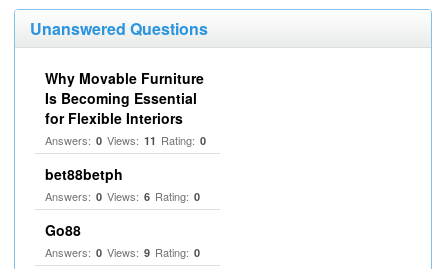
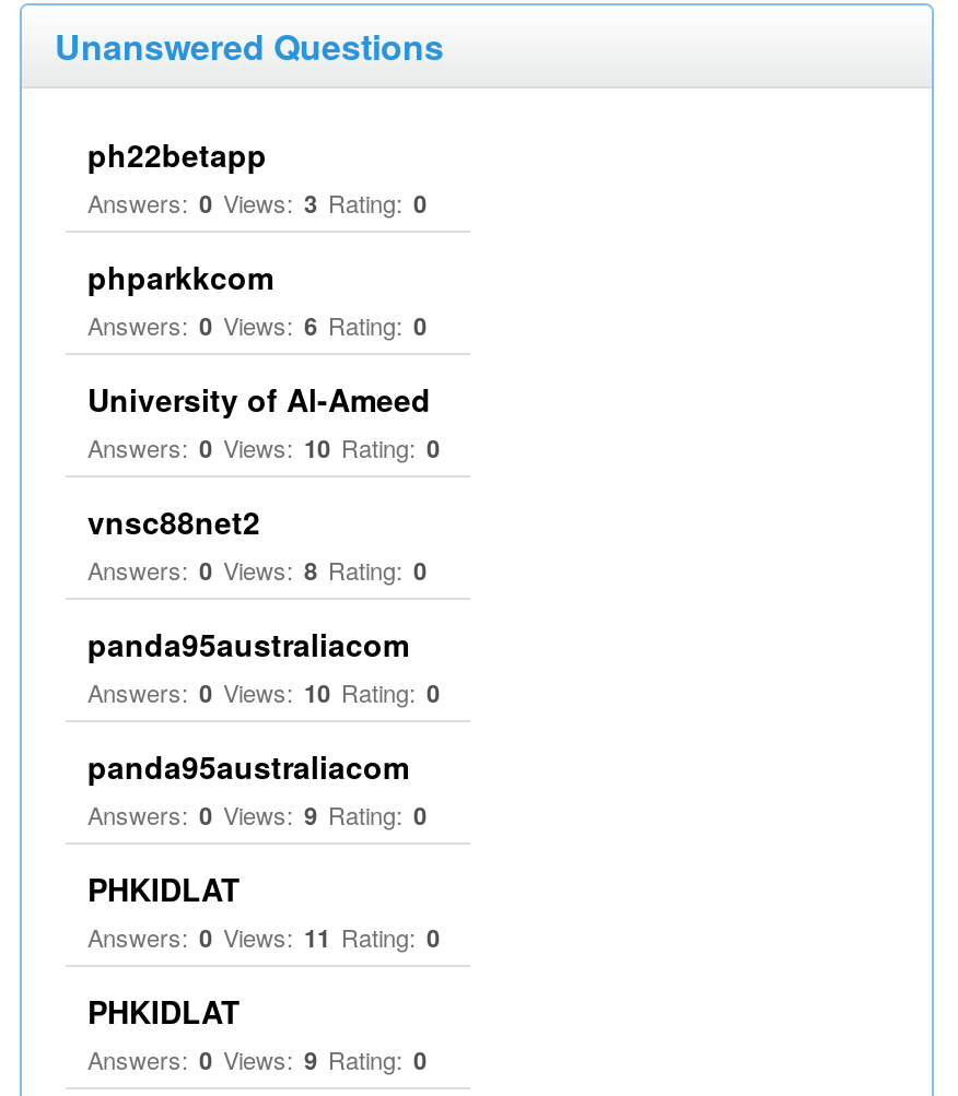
[45,68,204,128] Why Movable Furniture | Is Becoming Essential | for Flexible Interiors -> [87,132,440,910] ph22betapp | Answers: 0 Views: 3 Rating: 0 | phparkkcom | University of Al-Ameed | Answers: 0 Views: 10 Rating: 0 | vnsc88net2 | Answers: 0 Views: 8 Rating: 0 | panda95australiacom | Answers: 0 Views: 10 Rating: 0 | panda95australiacom | Answers: 0 Views: 9 Rating: 0 | PHKIDLAT
moved [45,132,206,148] -> [87,919,440,954]: Answers: 0 Views: 11 Rating: 0
[45,164,123,240] bet88betph | Go88 -> [87,989,241,1033] PHKIDLAT
moved [45,188,200,204] -> [87,307,427,342]: Answers: 0 Views: 6 Rating: 0

